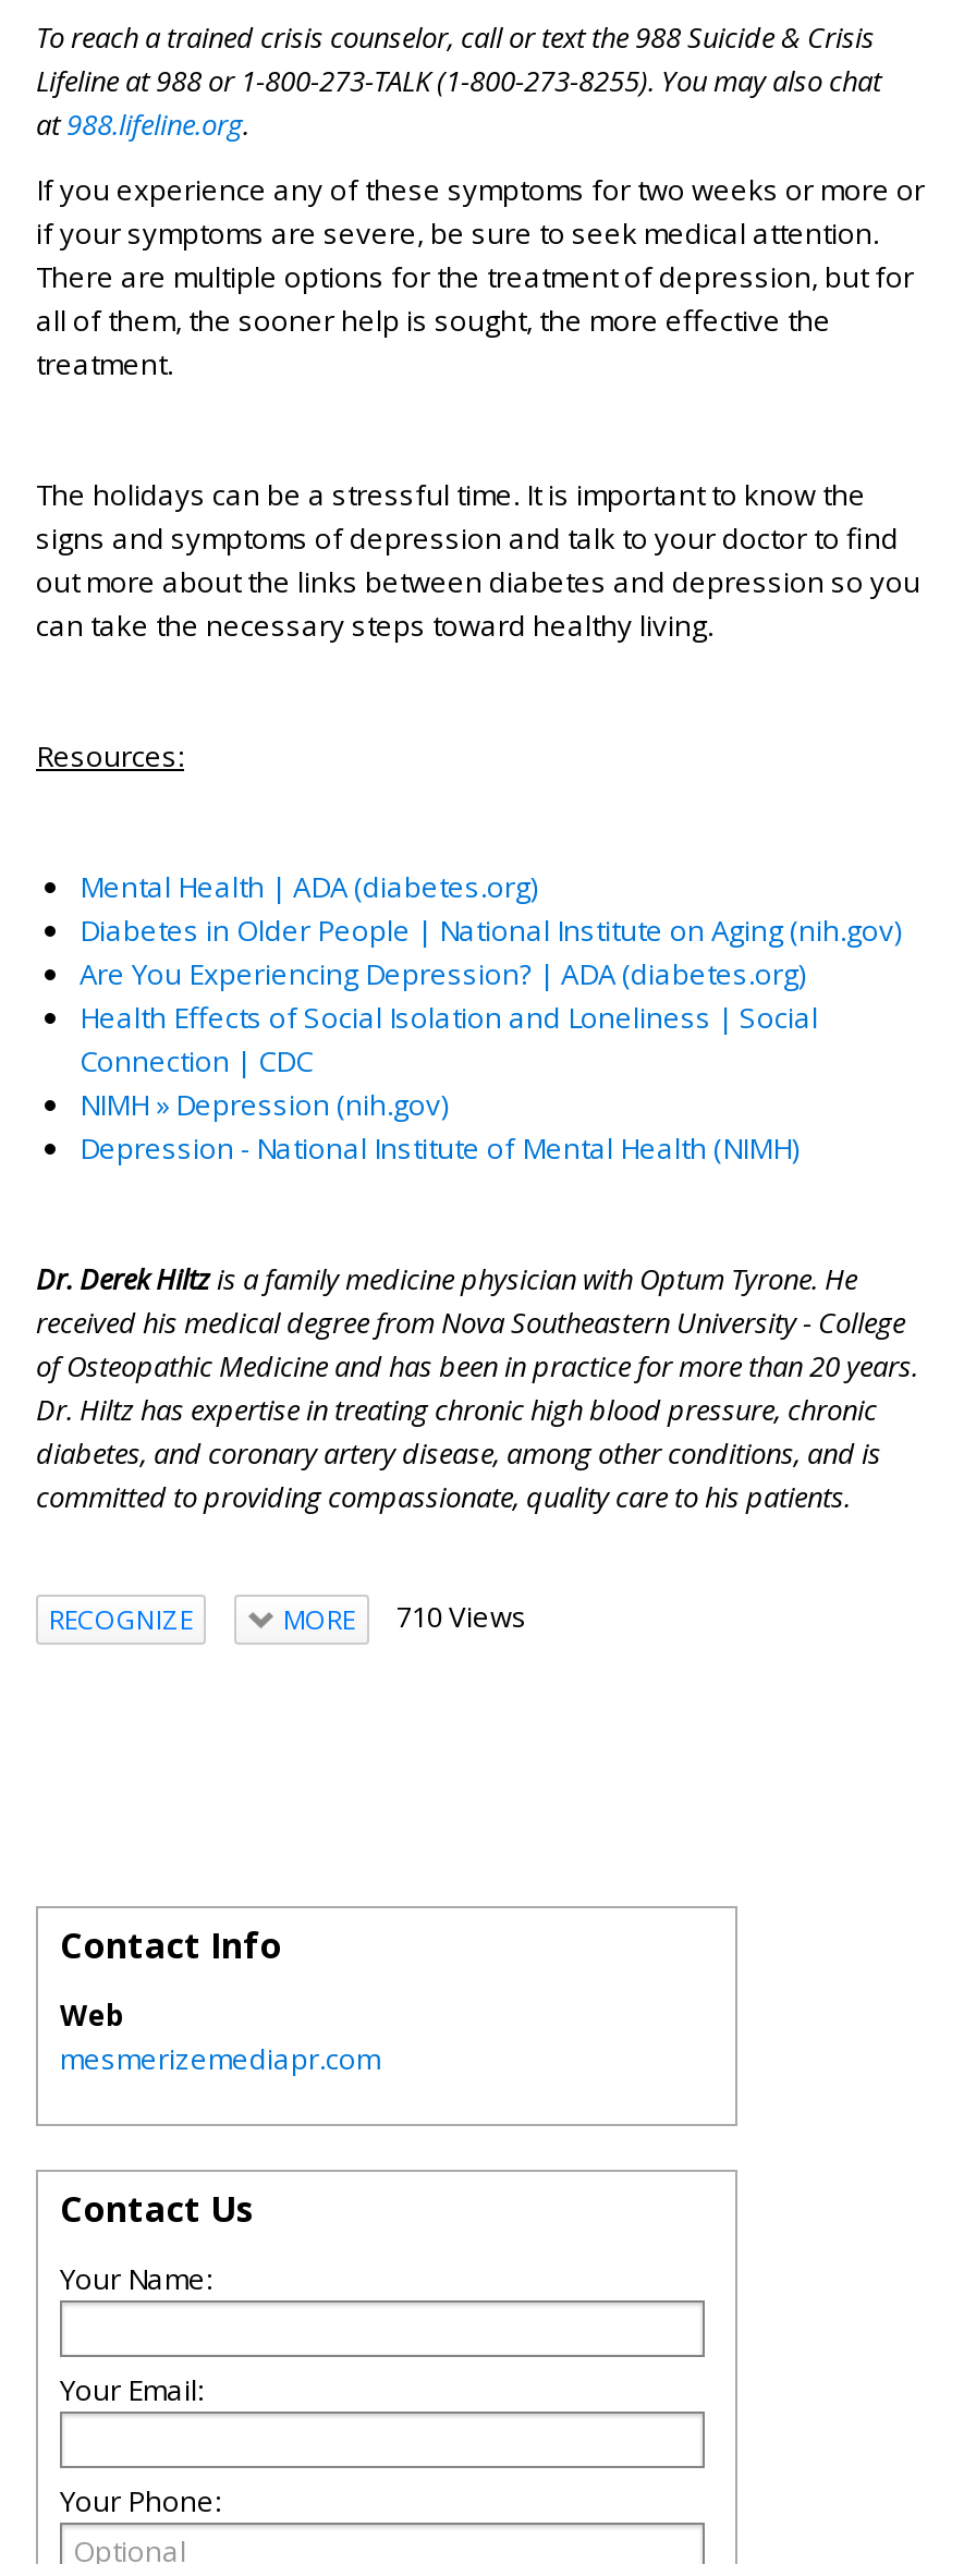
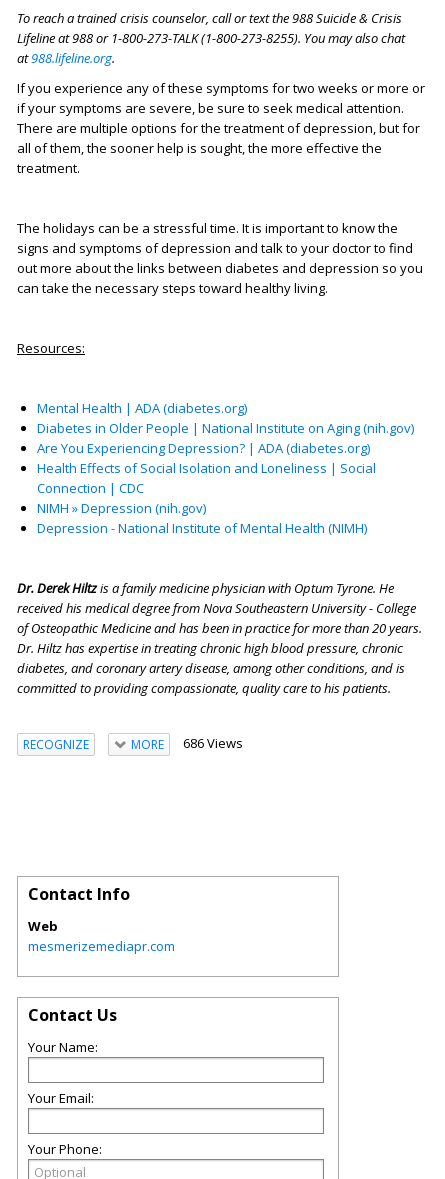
[283,1597,527,1638] MORE 710 Views -> [130,734,242,753] MORE 686 Views

